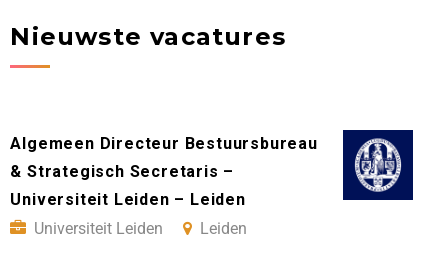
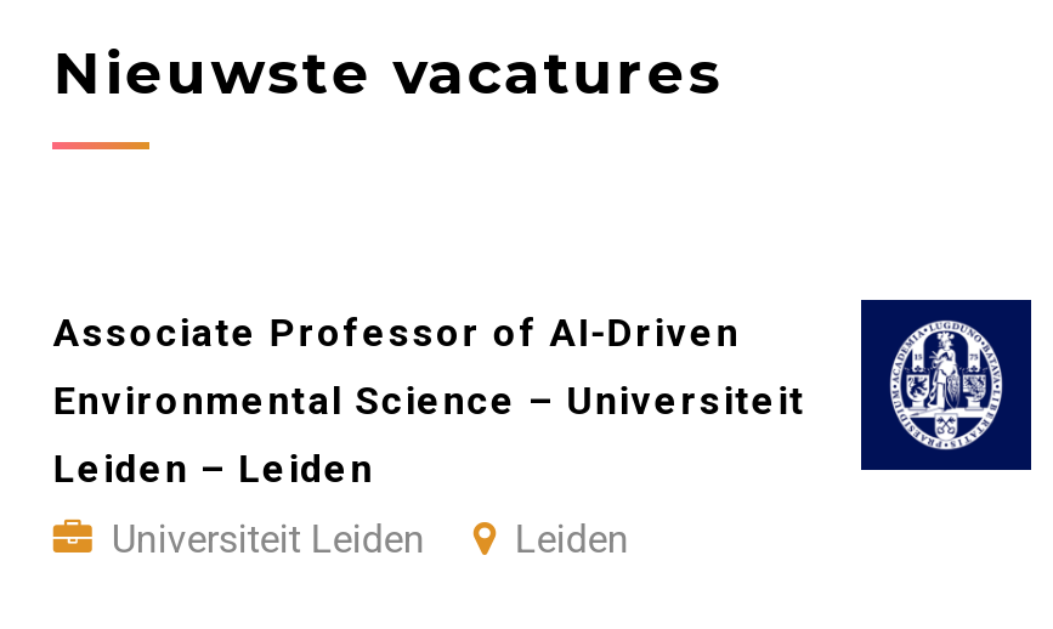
[10,133,318,152] Algemeen Directeur Bestuursbureau -> [53,308,740,355] Associate Professor of AI-Driven
[10,161,234,180] & Strategisch Secretaris – -> [53,376,806,423] Environmental Science – Universiteit
[10,189,246,208] Universiteit Leiden – Leiden -> [53,444,374,491] Leiden – Leiden

